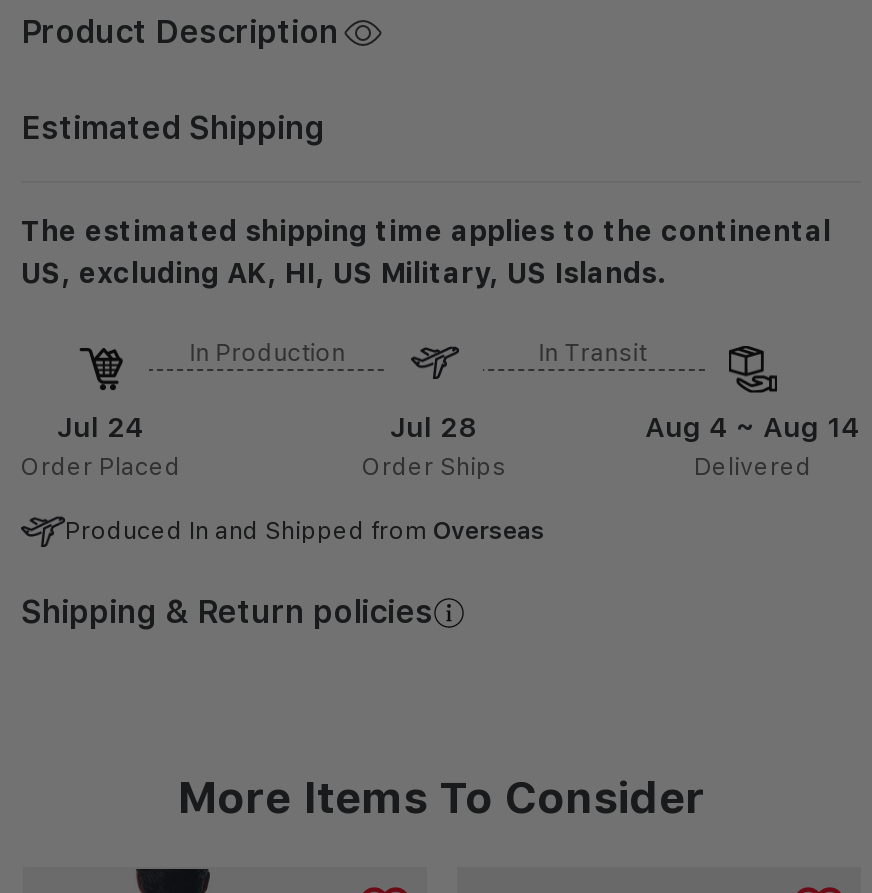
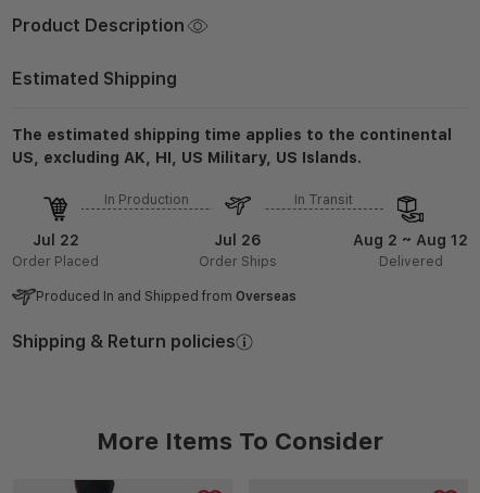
[57,411,145,443] Jul 24 -> [32,232,79,249] Jul 22
[390,411,478,443] Jul 28 -> [213,232,261,249] Jul 26
[645,411,861,443] Aug 4 ~ Aug 14 -> [353,232,468,249] Aug 2 ~ Aug 12

